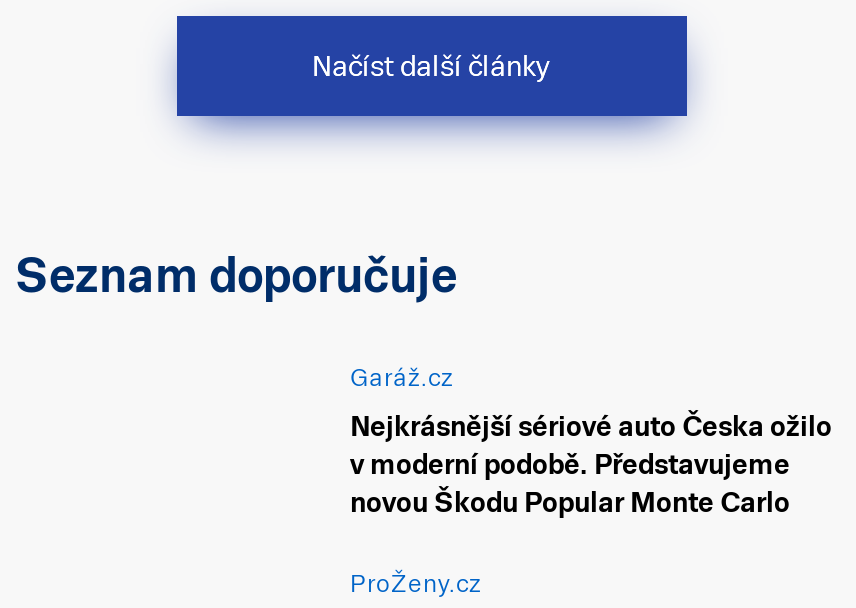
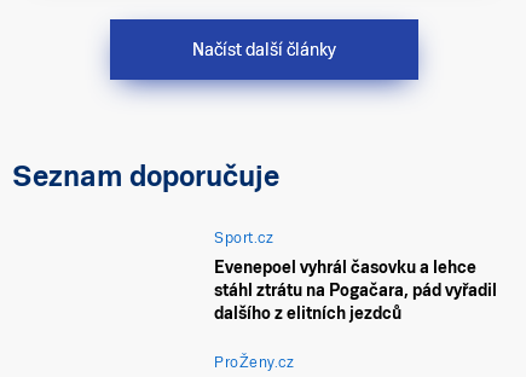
[350,364,454,392] Garáž.cz -> [215,230,274,246] Sport.cz
[350,410,832,518] Nejkrásnější sériové auto Česka ožilo | v moderní podobě. Představujeme | novou Škodu Popular Monte Carlo -> [215,257,498,323] Evenepoel vyhrál časovku a lehce | stáhl ztrátu na Pogačara, pád vyřadil | dalšího z elitních jezdců

